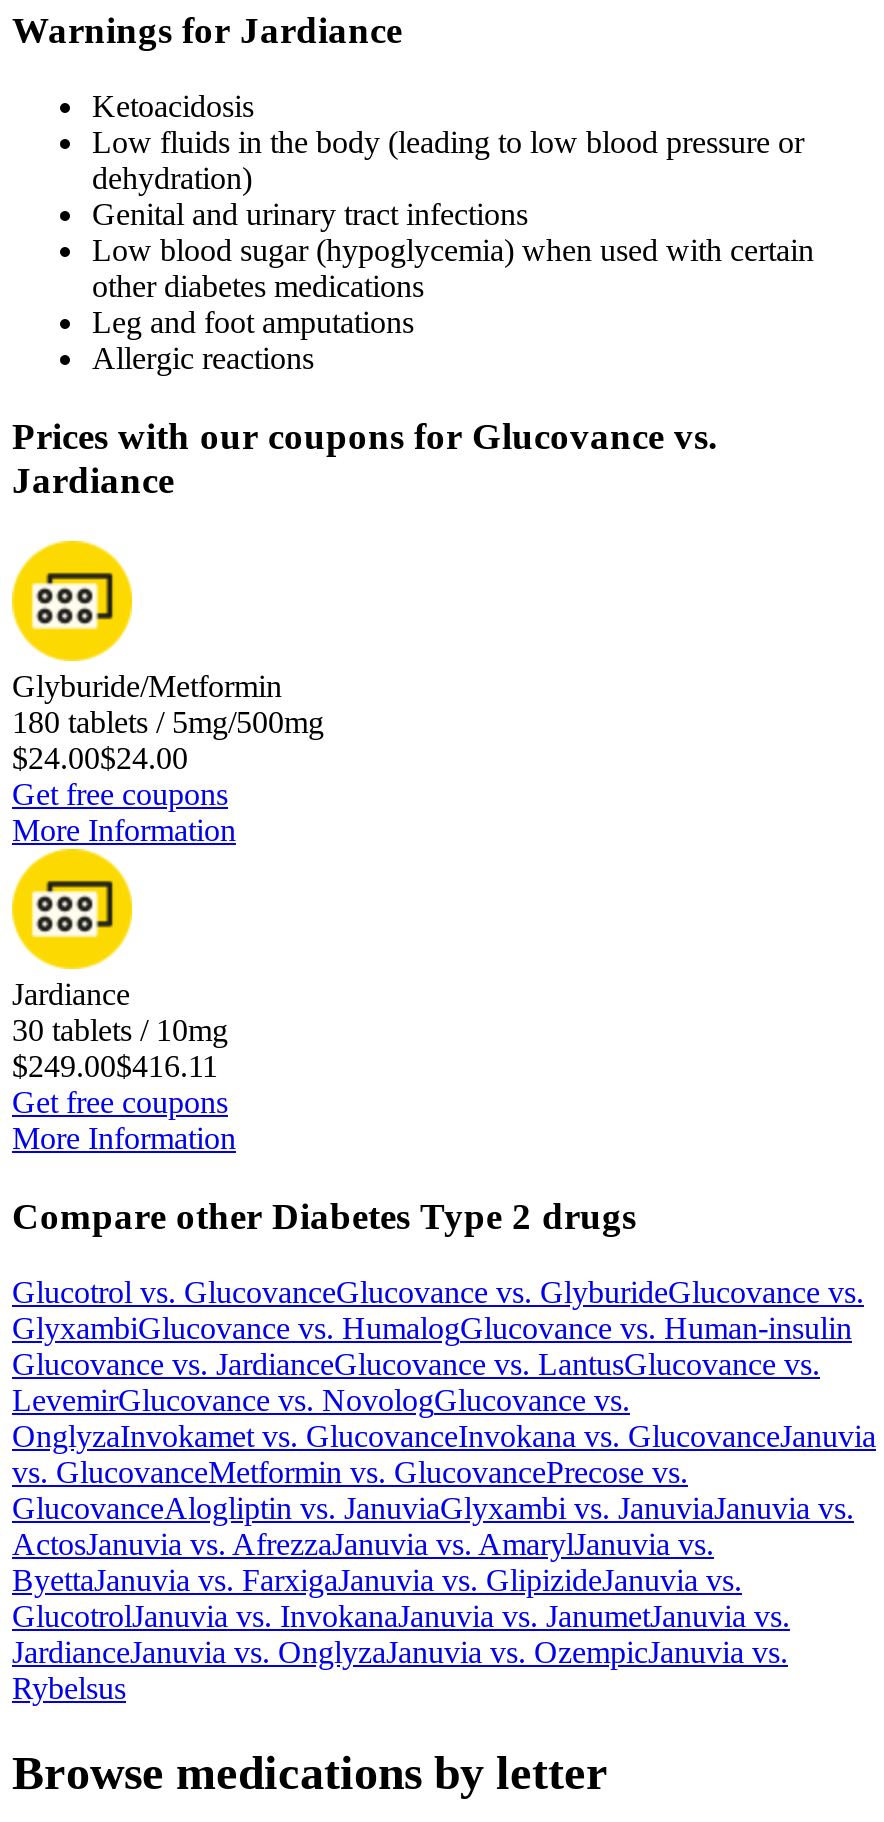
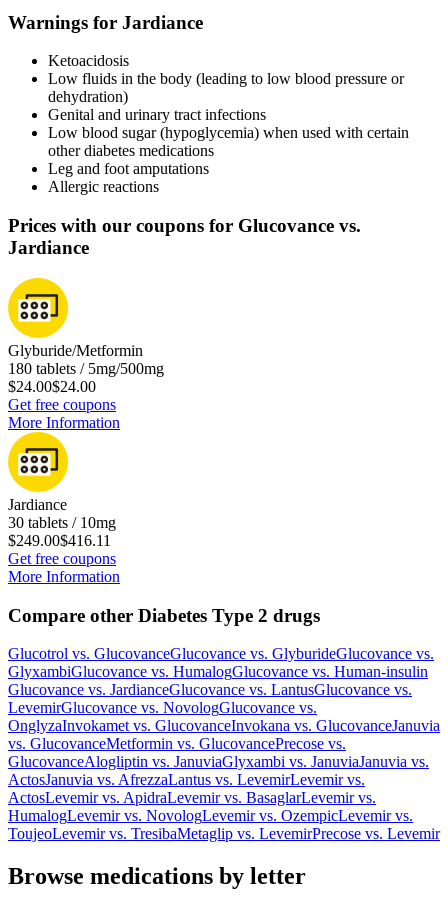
[12,1528,790,1706] ActosJanuvia vs. AfrezzaJanuvia vs.AmarylJanuvia vs. | ByettaJanuvia vs. FarxigaJanuvia vs. GlipizideJanuvia vs. | GlucotrolJanuvia vs. InvokanaJanuvia vs. JanumetJanuvia vs. | JardianceJanuvia vs. OnglyzaJanuvia vs. OzempicJanuvia vs. | Rybelsus -> [8,771,440,842] ActosJanuvia vs. AfrezzaLantus vs. LevemirLevemir vs. | ActosLevemir vs. ApidraLevemir vs. BasaglarLevemir vs. | HumalogLevemir vs. NovologLevemir vs. OzempicLevemir vs. | ToujeoLevemir vs. TresibaMetaglip vs. LevemirPrecose vs. Levemir

